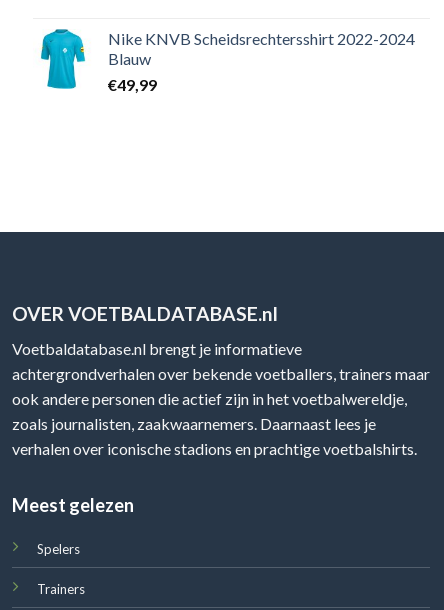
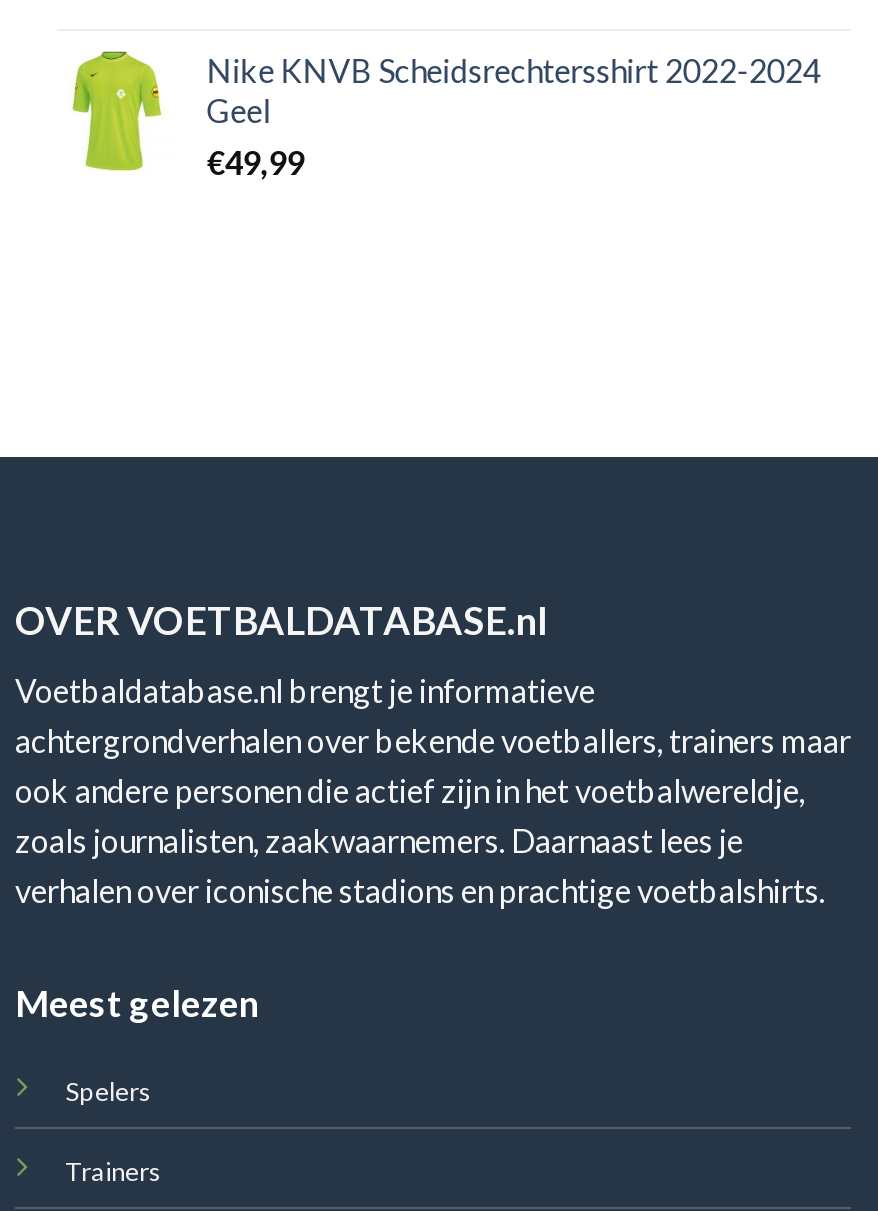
[40,28,151,90] [image] | Blauw -> [71,49,271,173] [image] | Geel

